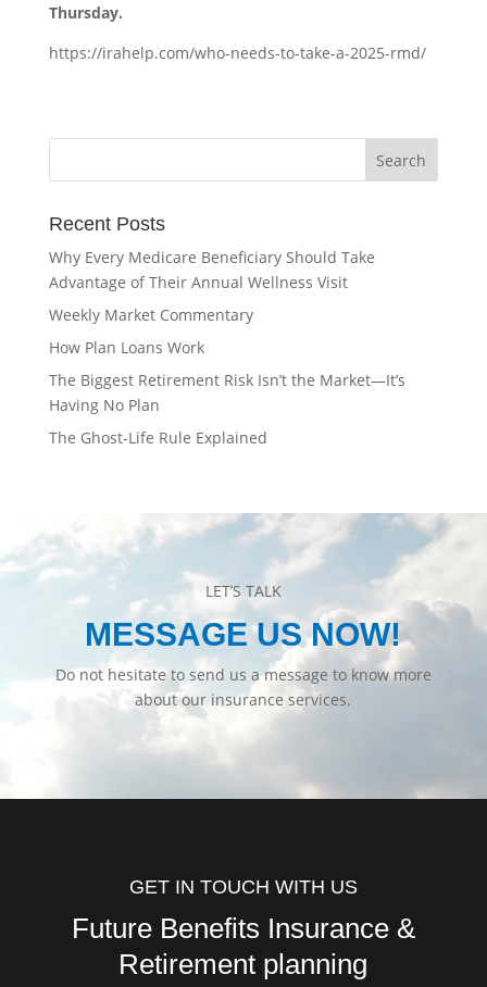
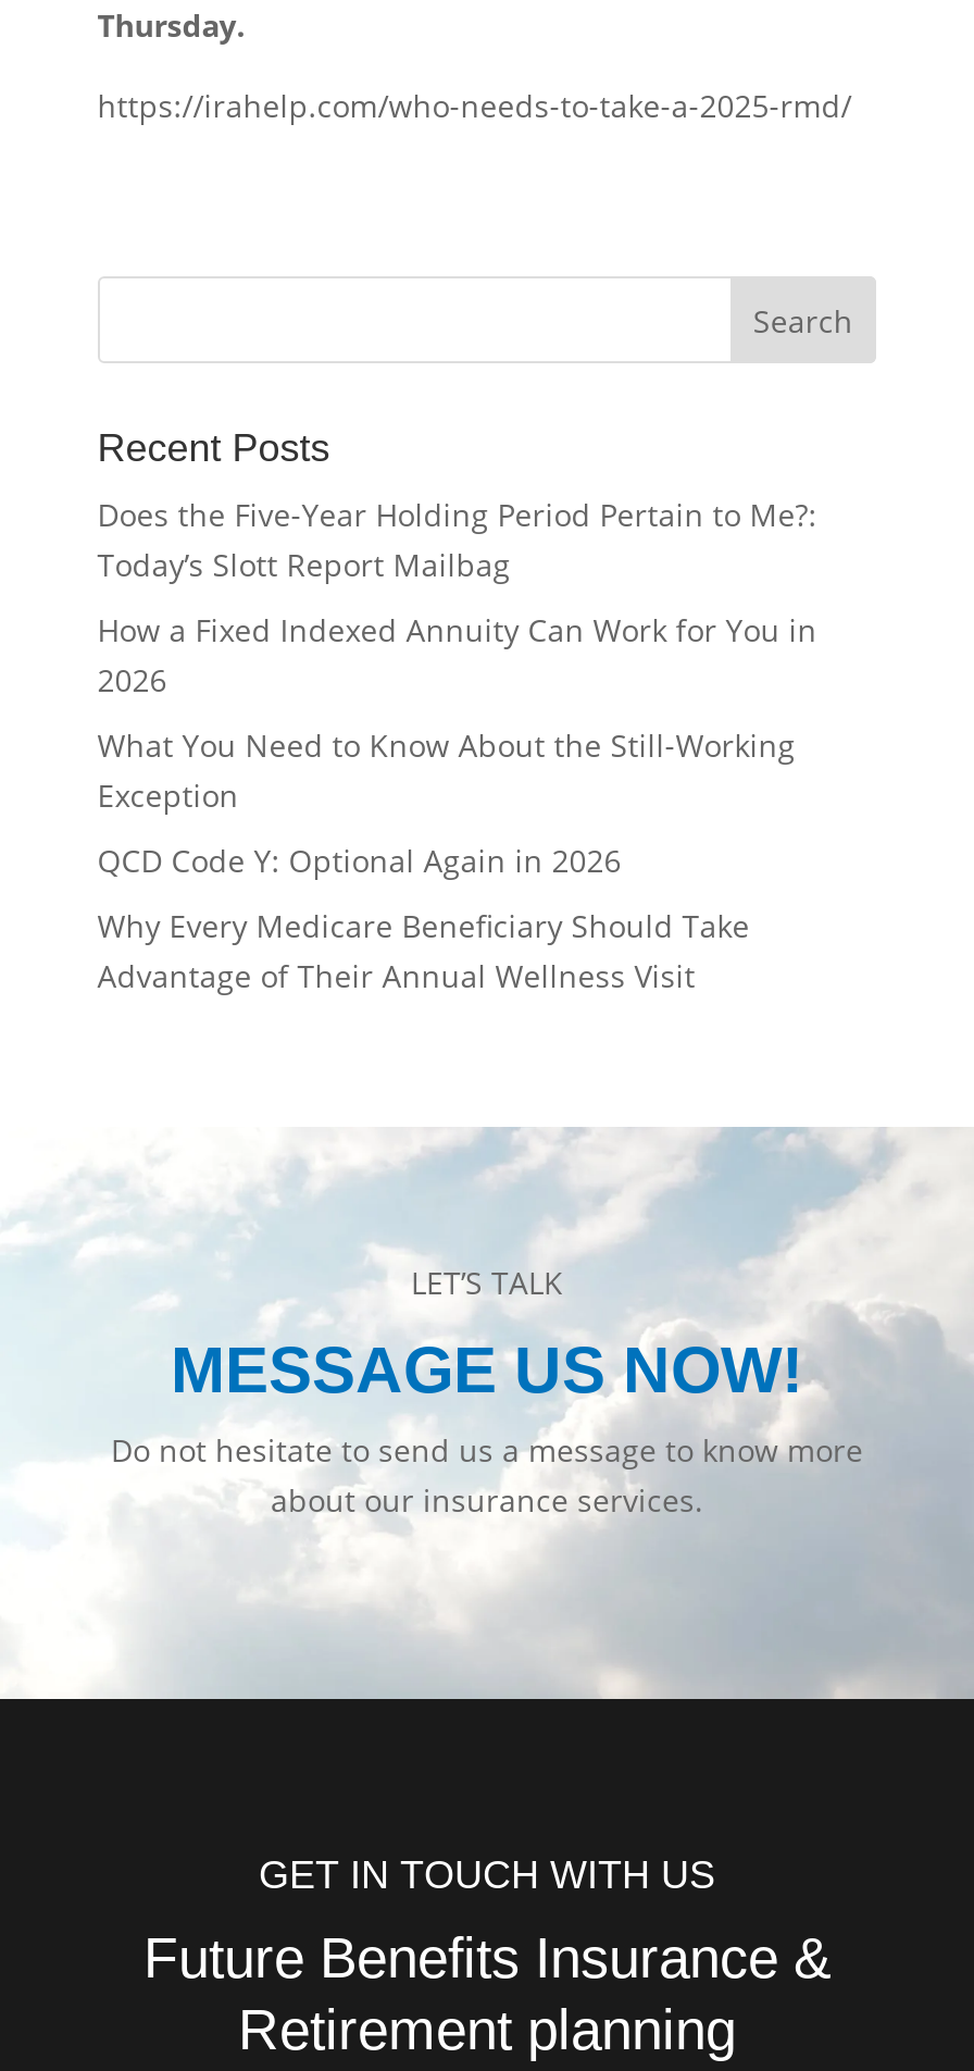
none -> [97,494,817,881] Does the Five-Year Holding Period Pertain to Me?: | Today’s Slott Report Mailbag | How a Fixed Indexed Annuity Can Work for You in | 2026 | What You Need to Know About the Still-Working | Exception | QCD Code Y: Optional Again in 2026
moved [49,247,375,292] -> [97,905,750,996]: Why Every Medicare Beneficiary Should Take | Advantage of Their Annual Wellness Visit
[49,304,405,448] Weekly Market Commentary | How Plan Loans Work | The Biggest Retirement Risk Isn’t the Market—It’s | Having No Plan | The Ghost-Life Rule Explained -> none

